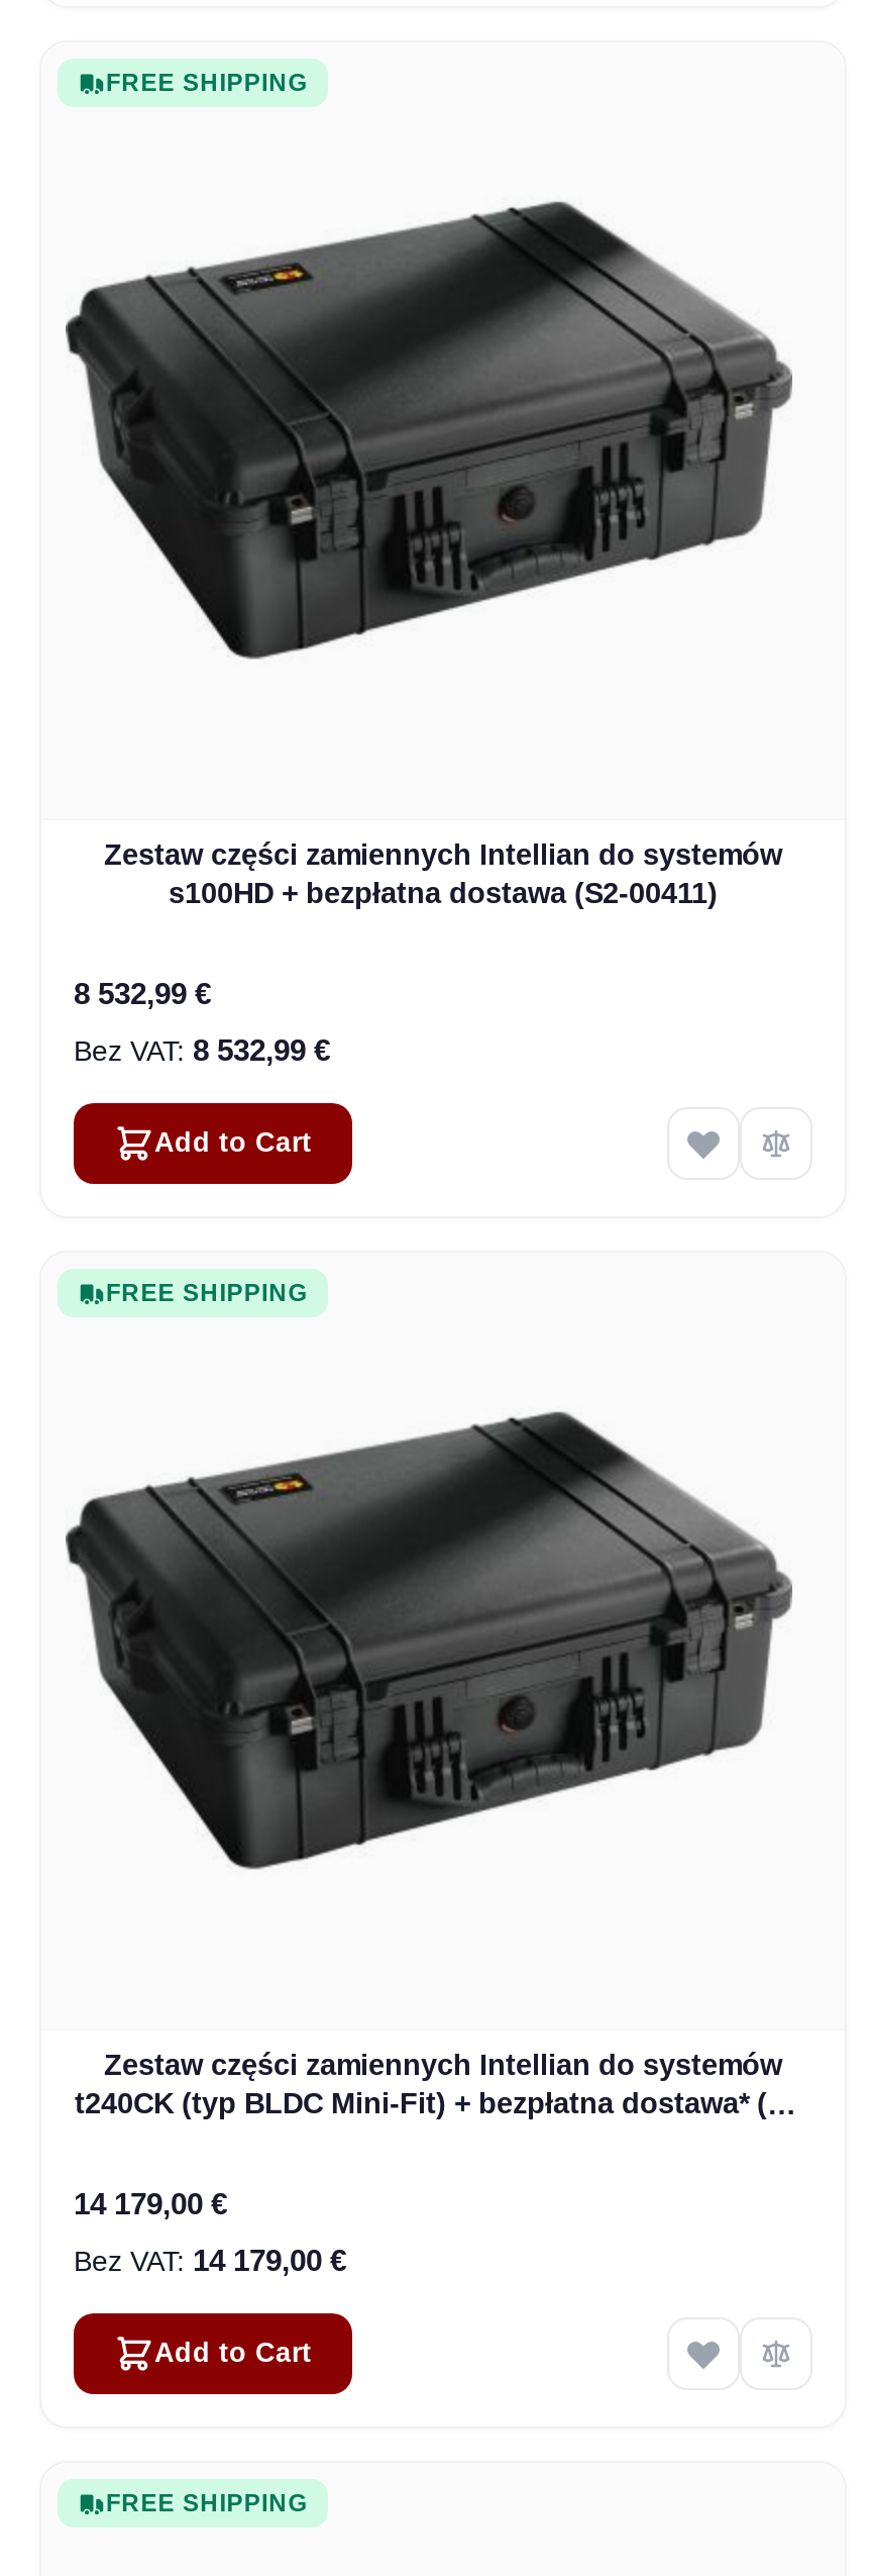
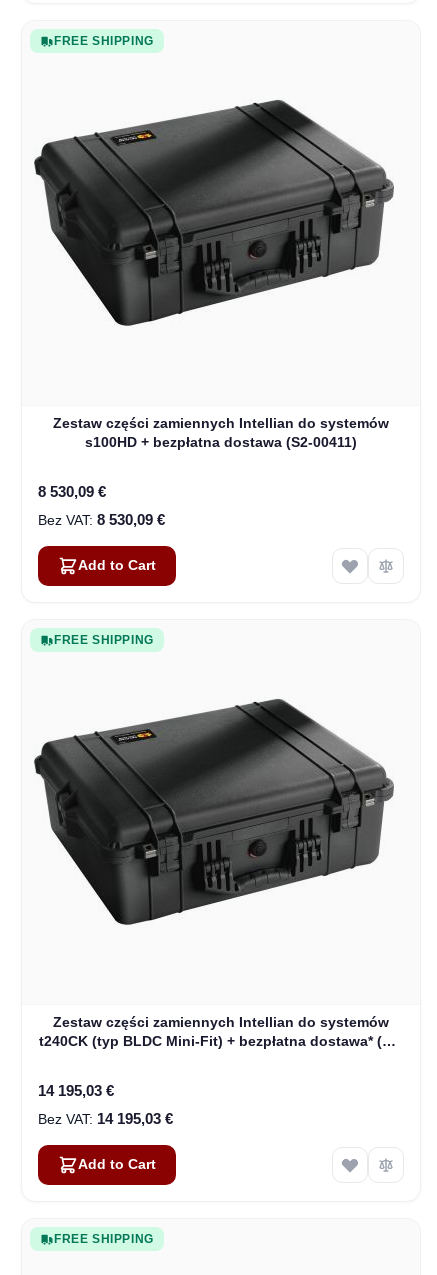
[74,977,211,1011] 8 532,99 € -> [38,483,106,500] 8 530,09 €
[193,1033,330,1068] 8 532,99 € -> [97,511,165,528] 8 530,09 €
[74,2187,227,2221] 14 179,00 € -> [38,1082,114,1099] 14 195,03 €
[193,2243,346,2278] 14 179,00 € -> [97,1110,173,1127] 14 195,03 €

